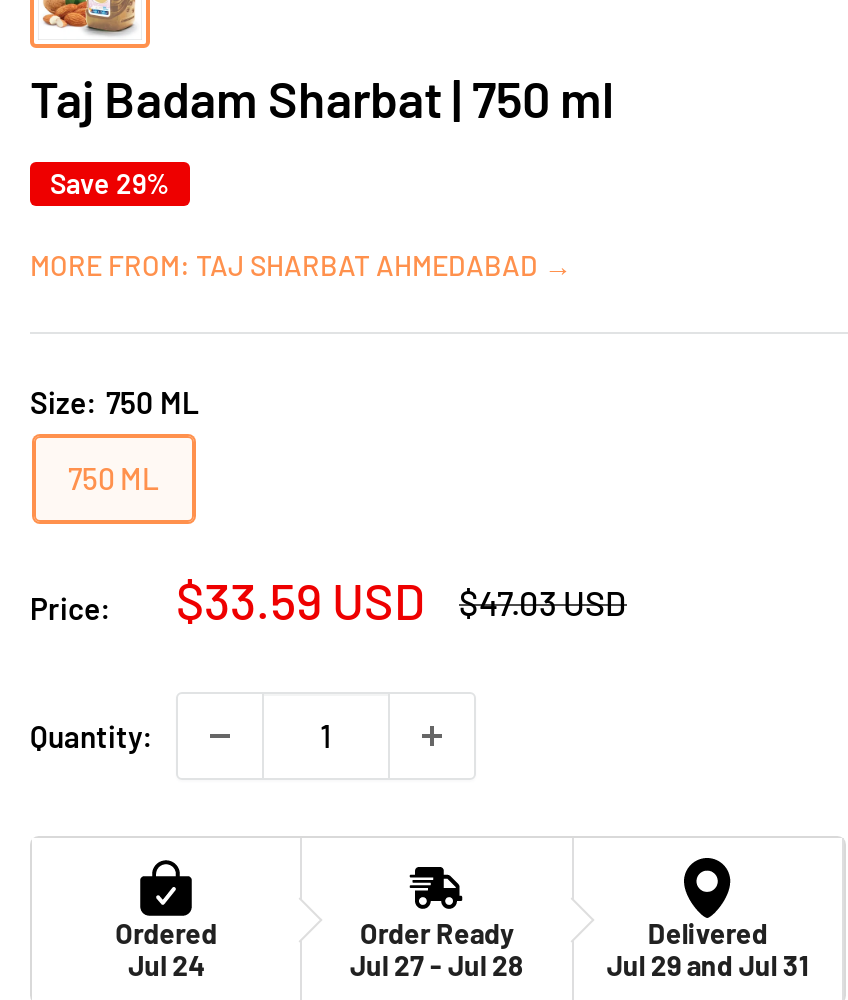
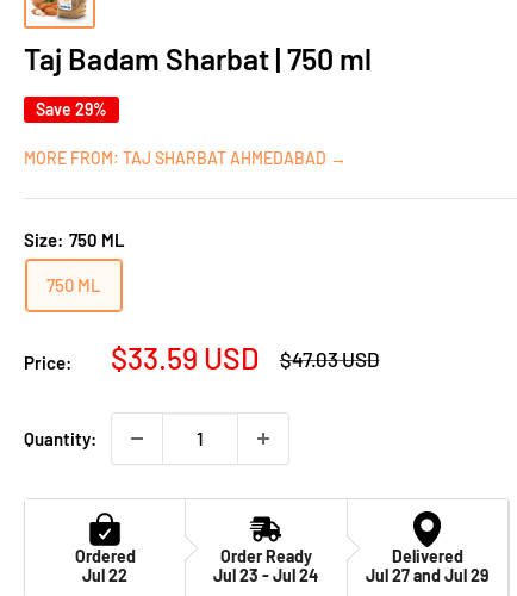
[128,947,204,981] Jul 24 -> [82,565,128,585] Jul 22
[350,947,524,981] Jul 27 - Jul 28 -> [214,565,319,585] Jul 23 - Jul 24
[607,947,809,981] Jul 29 and Jul 31 -> [366,565,489,585] Jul 27 and Jul 29

